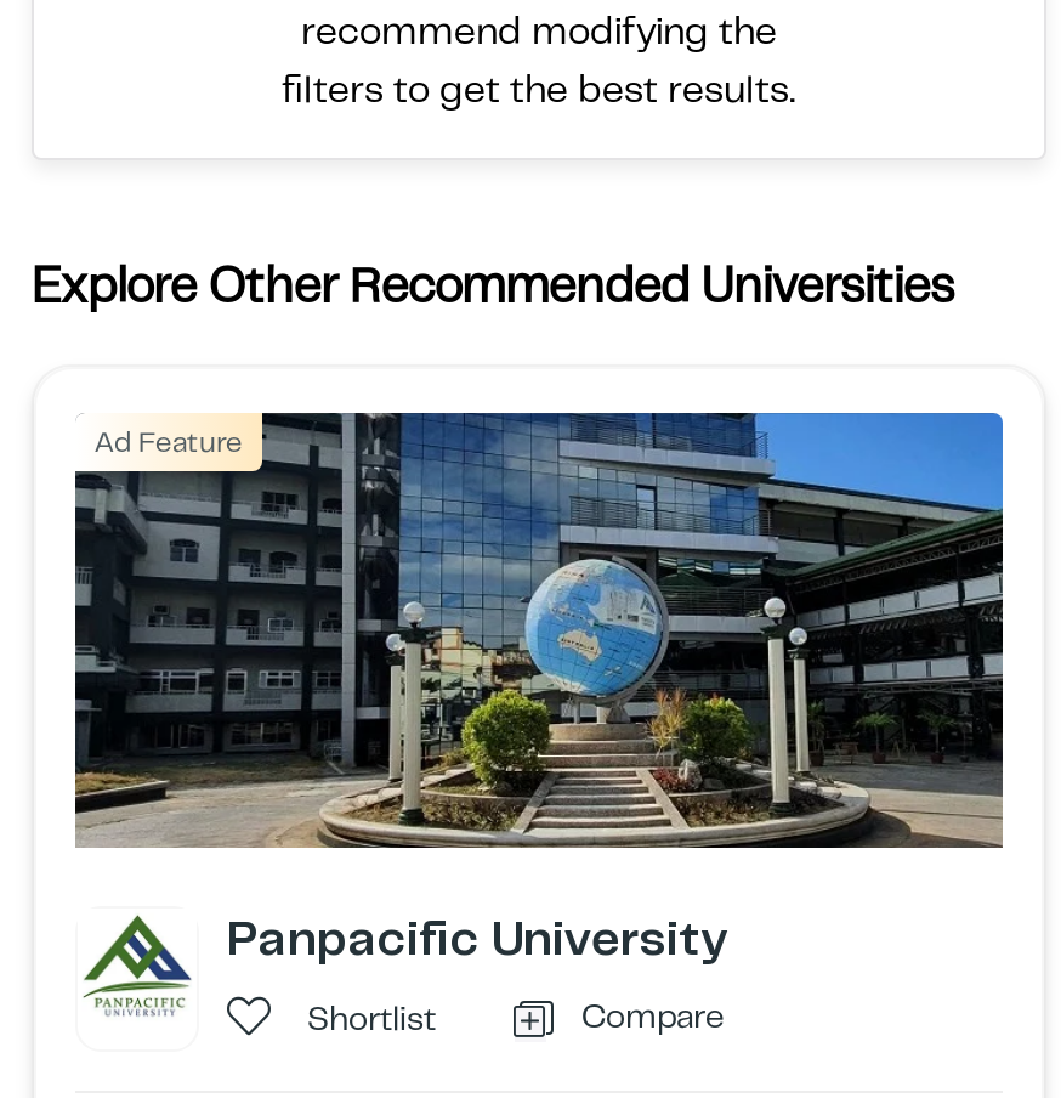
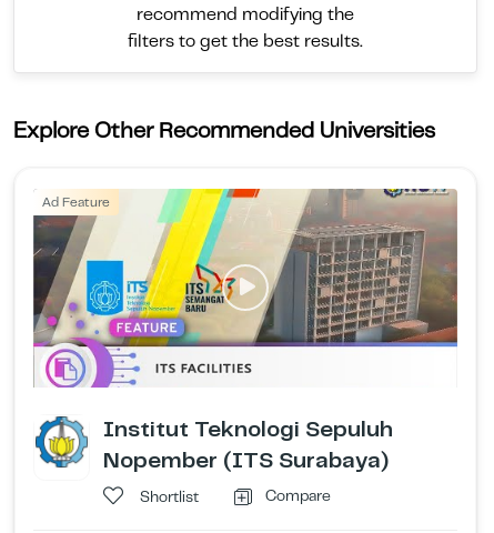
[73,411,1005,969] [image] | Panpacific University -> [32,188,458,474] [image] | Institut Teknologi Sepuluh | Nopember (ITS Surabaya)
[85,911,192,1015] [image] -> [34,415,87,469] [image]

